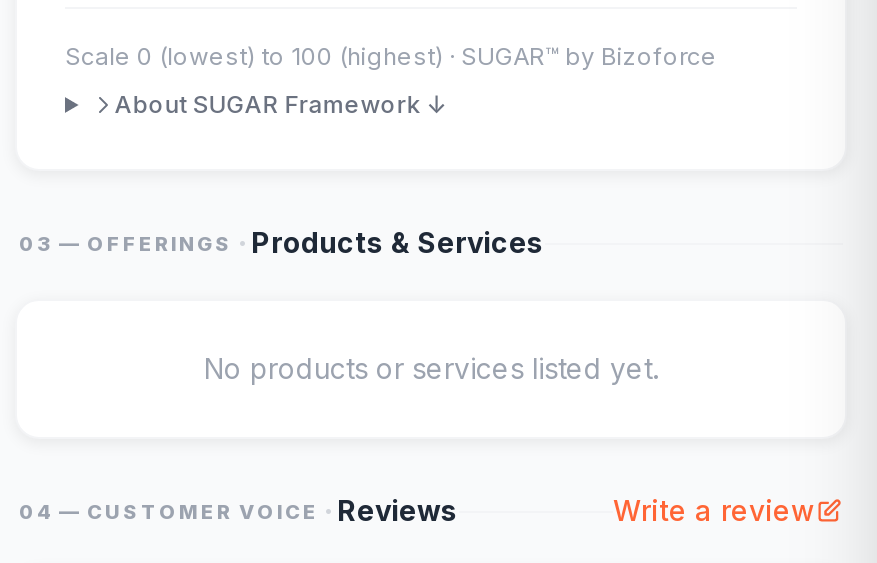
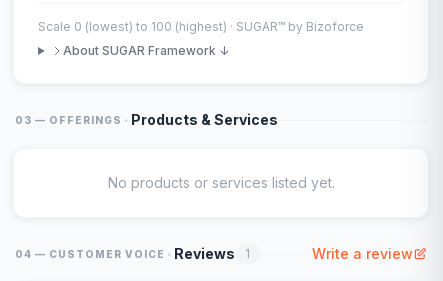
none -> [245,246,250,261] 1

